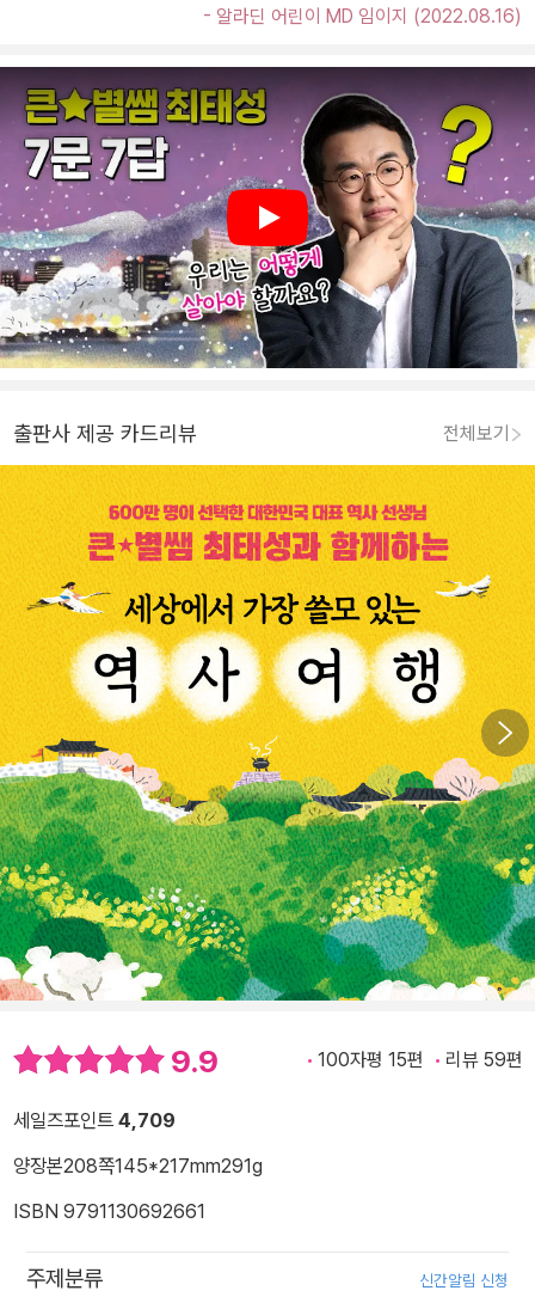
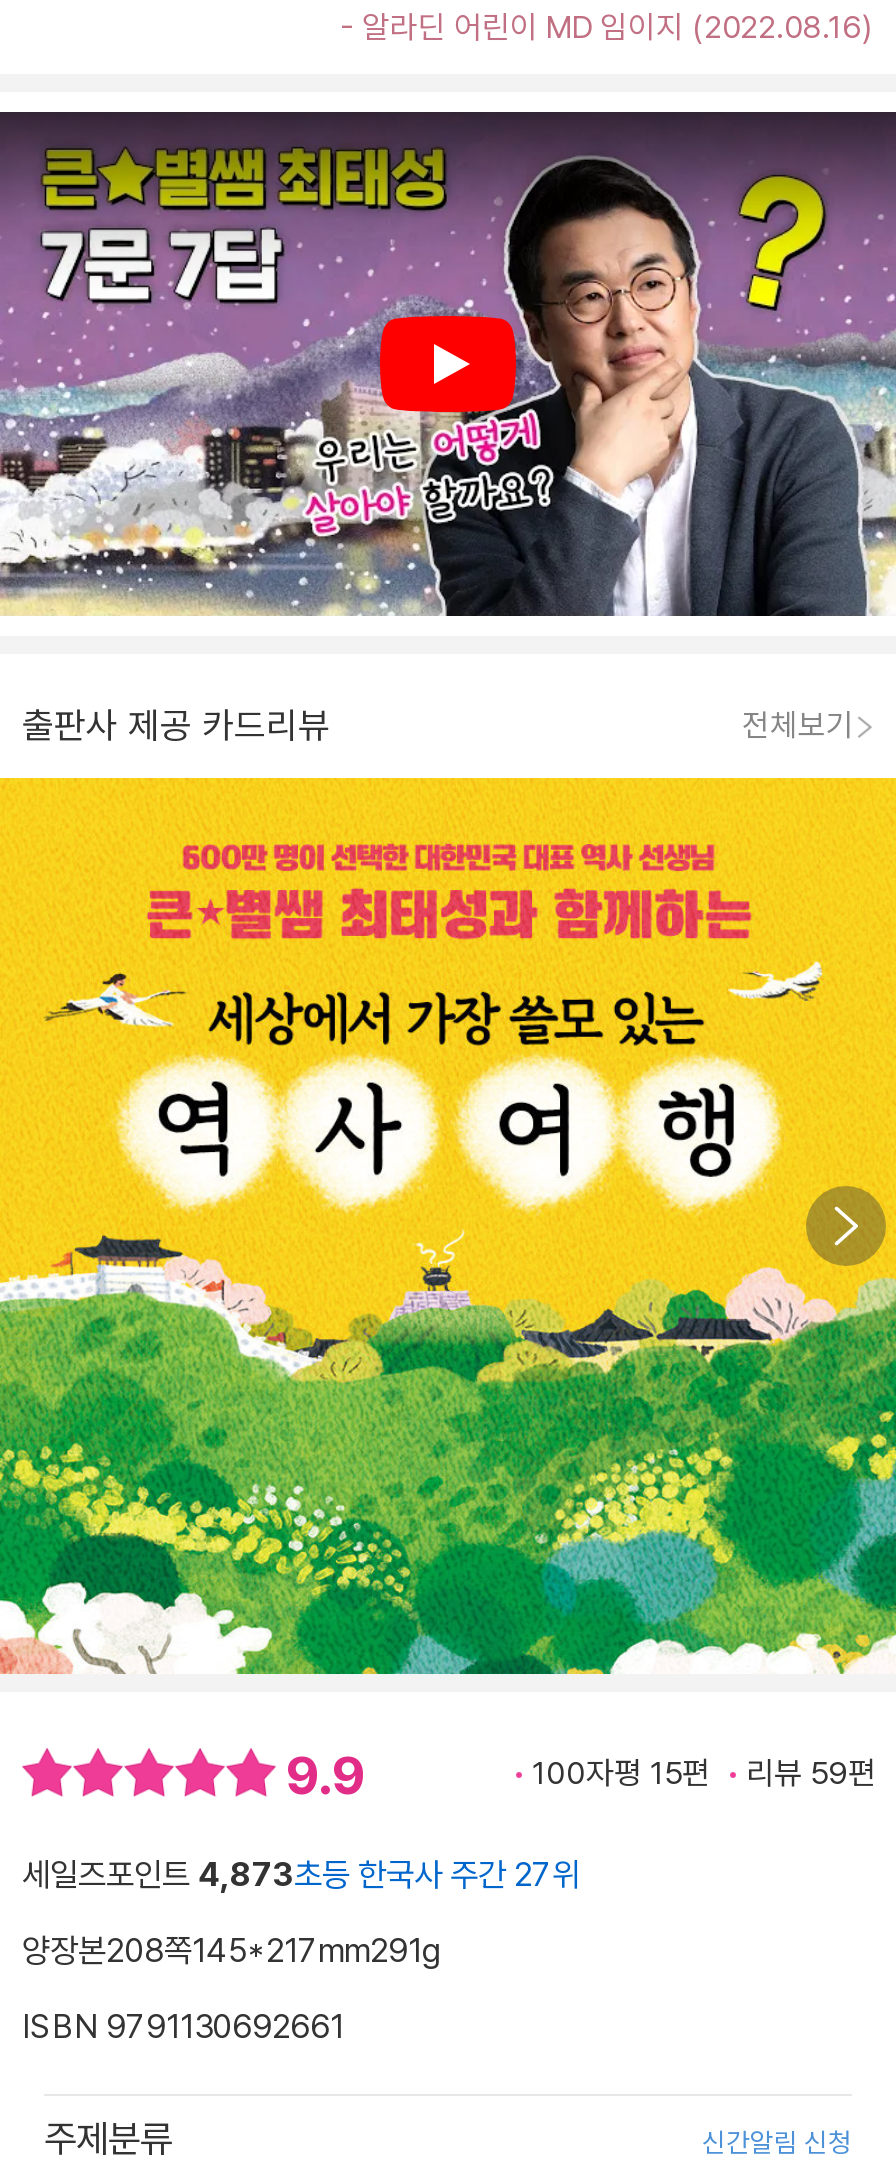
[13,1108,176,1132] 세일즈포인트 4,709 -> [22,1853,580,1893] 세일즈포인트 4,873초등 한국사 주간 27위

